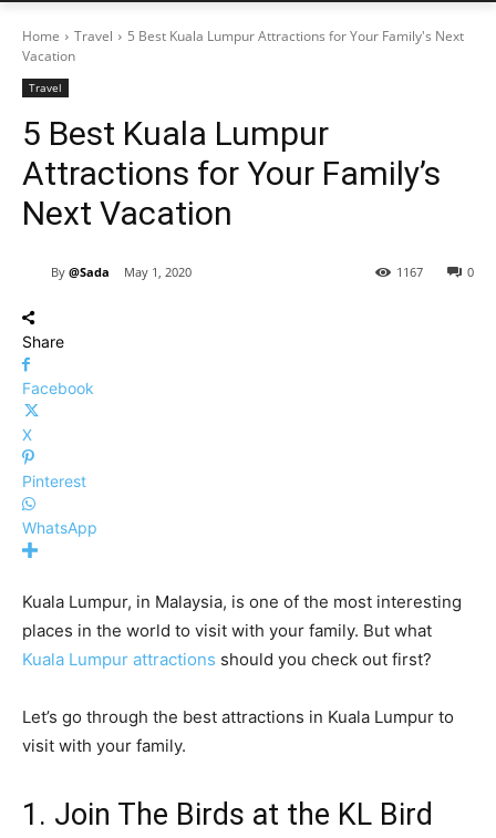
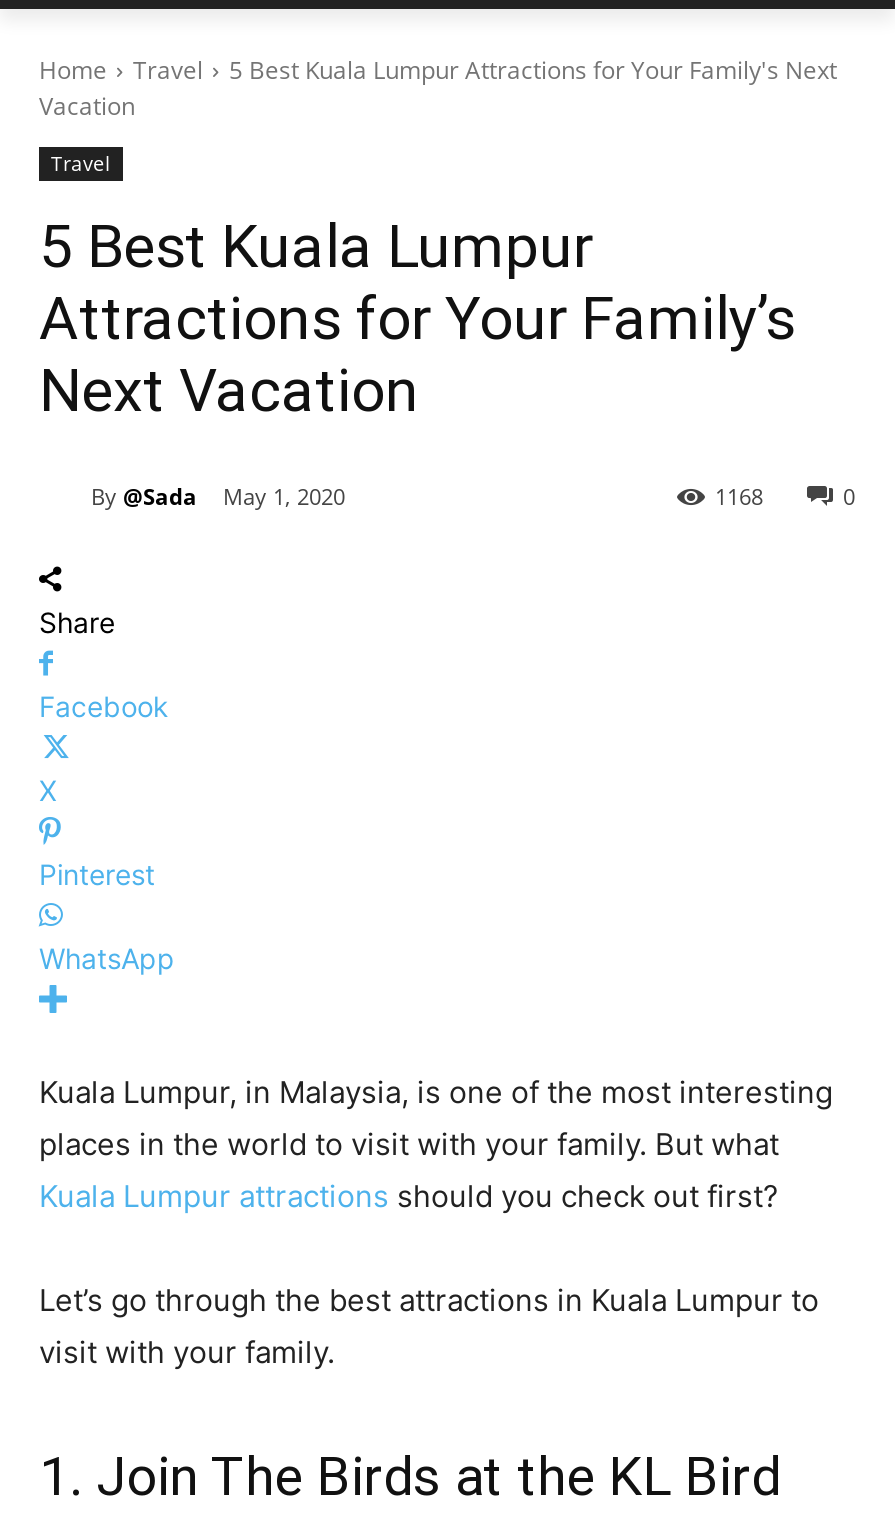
[396,264,423,280] 1167 -> [715,481,763,511] 1168

